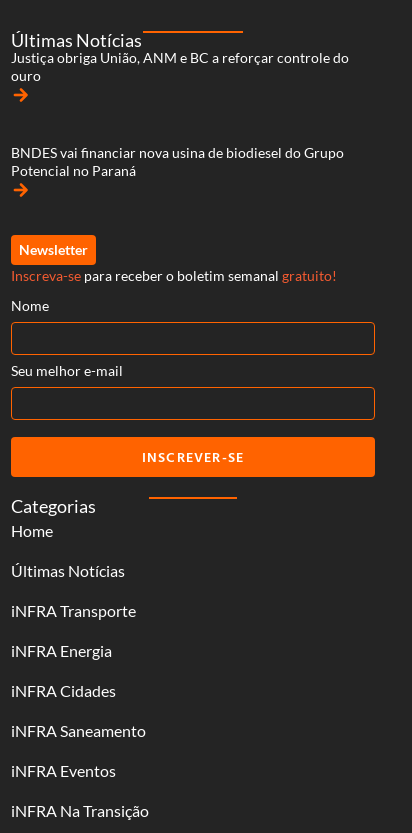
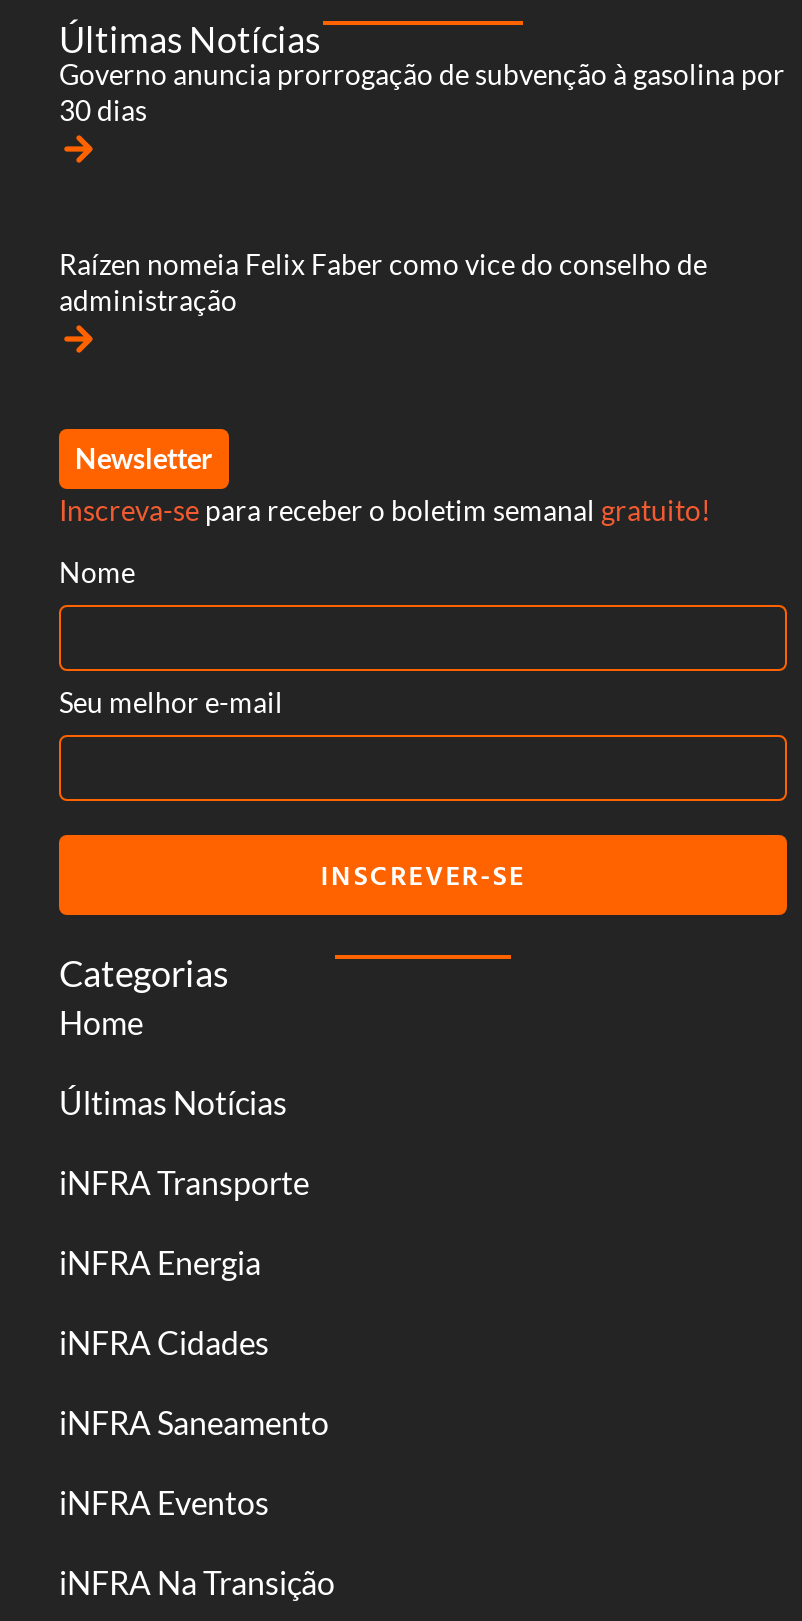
[11,49,349,84] Justiça obriga União, ANM e BC a reforçar controle do | ouro -> [59,58,785,128] Governo anuncia prorrogação de subvenção à gasolina por | 30 dias
[11,144,344,179] BNDES vai financiar nova usina de biodiesel do Grupo | Potencial no Paraná -> [59,248,707,318] Raízen nomeia Felix Faber como vice do conselho de | administração

